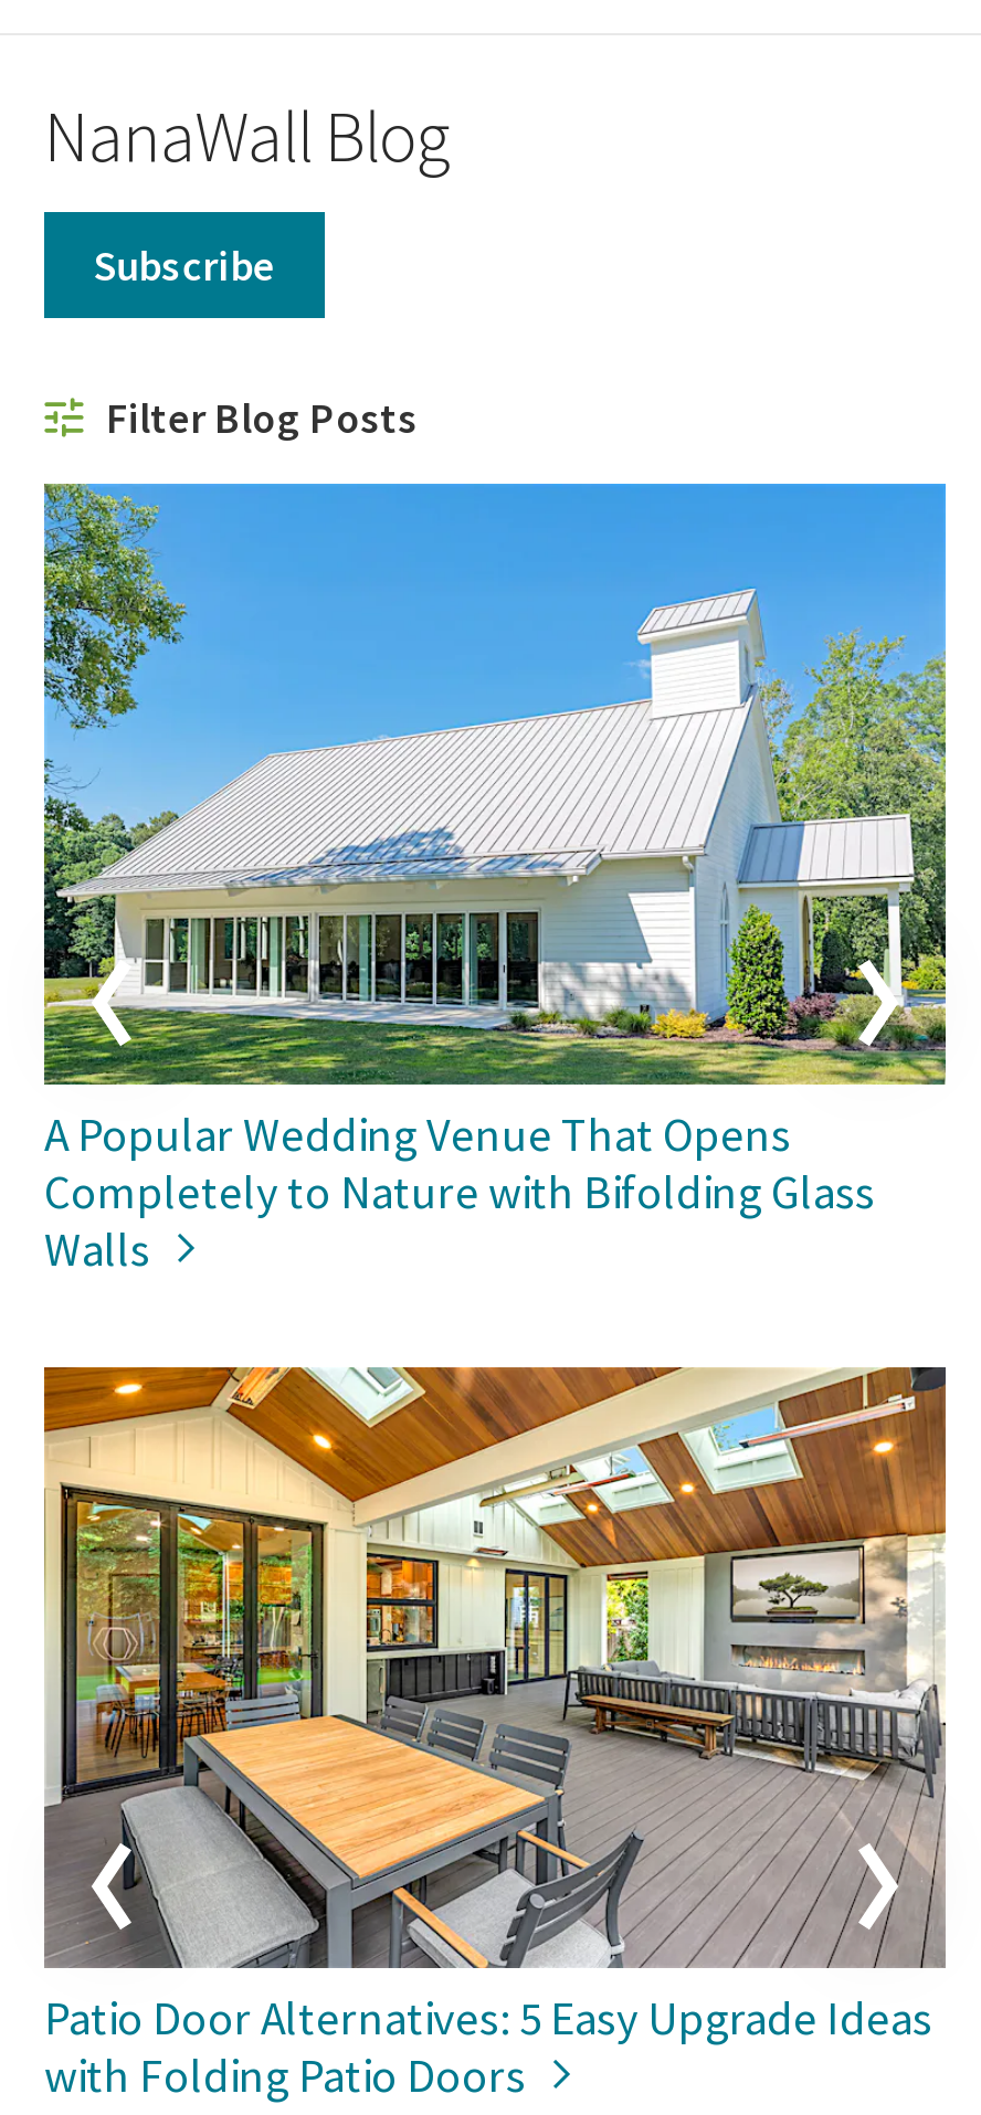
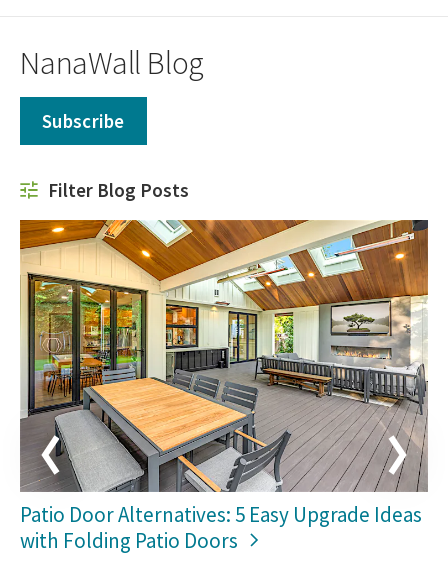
[42,482,948,1279] [image] | A Popular Wedding Venue That Opens | Completely to Nature with Bifolding Glass | Walls -> none

